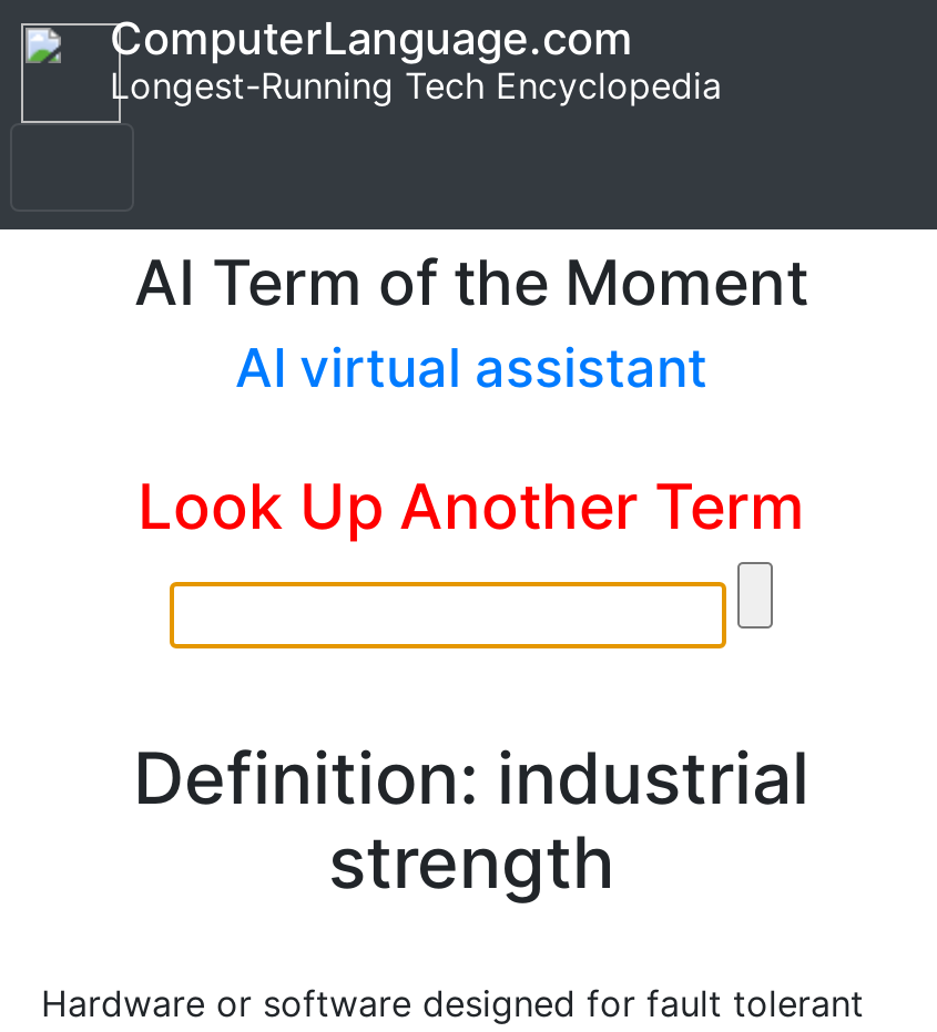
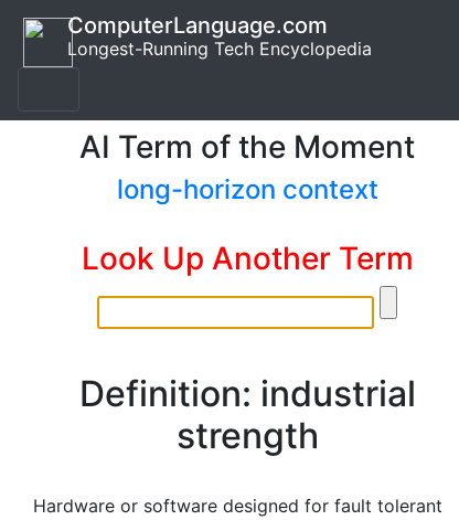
[235,336,707,400] AI virtual assistant -> [116,173,378,205] long-horizon context

